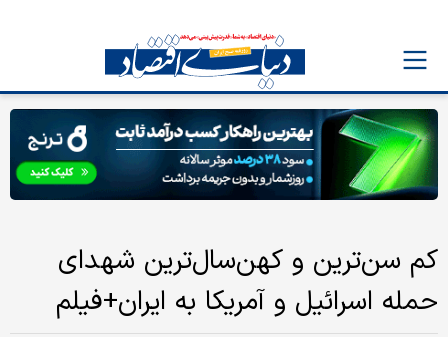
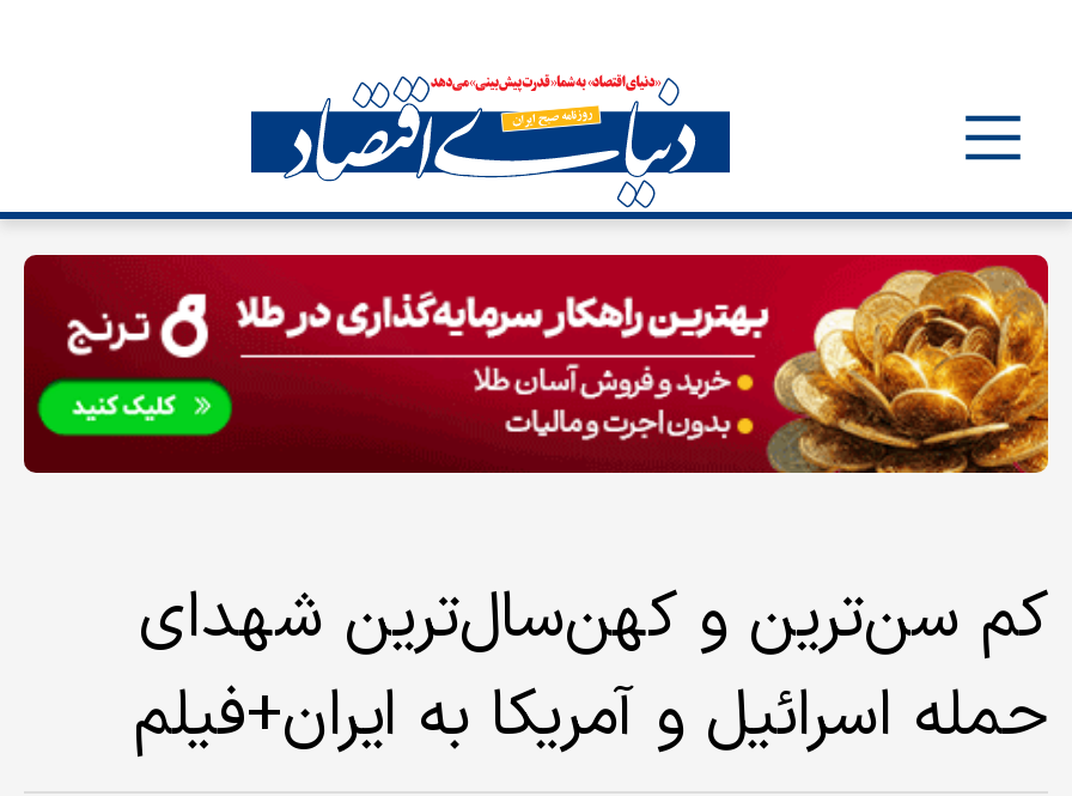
[9,108,439,201] [image] -> [22,253,1050,475] [image]

